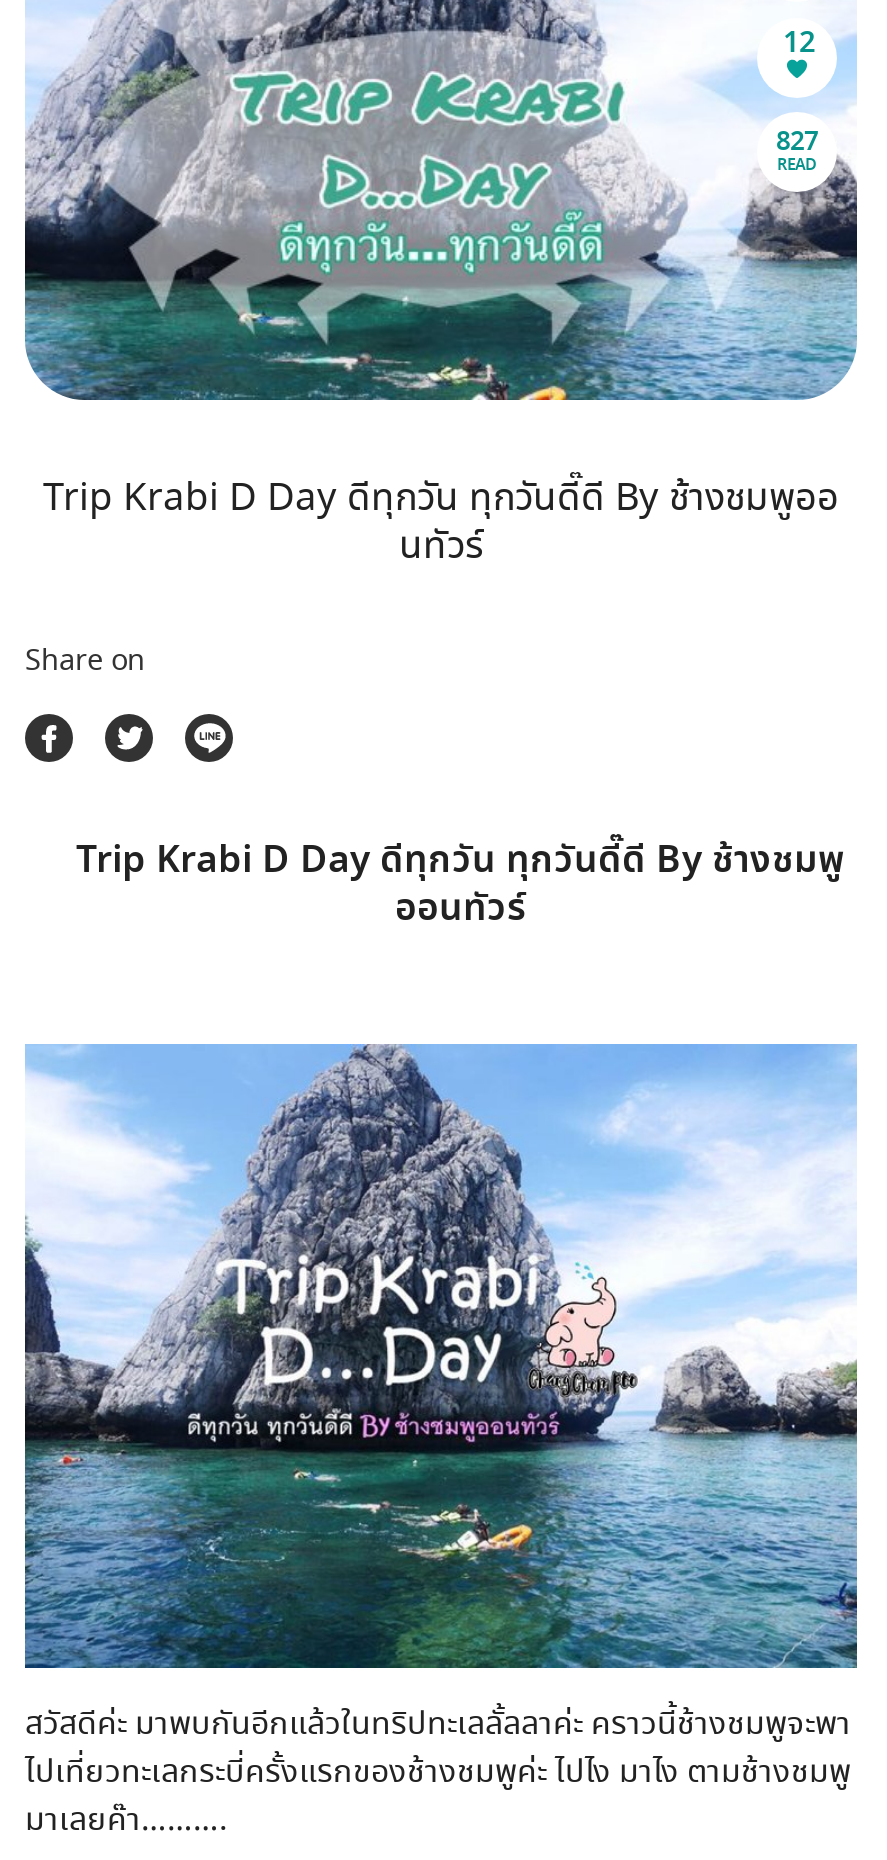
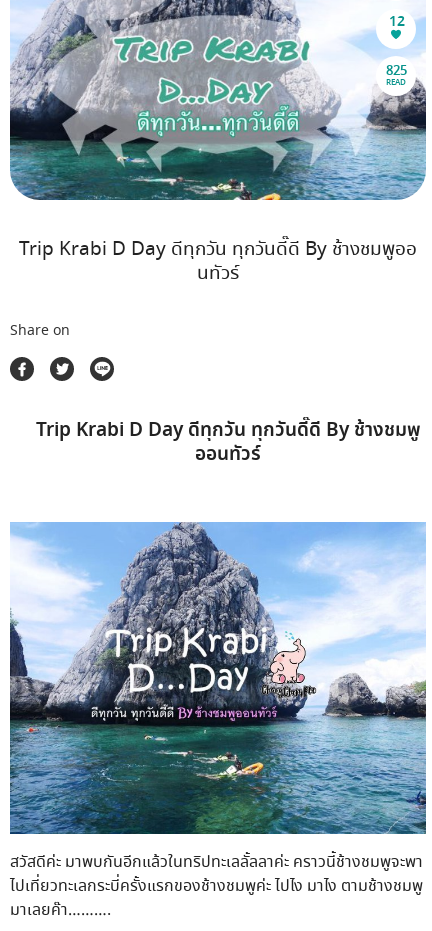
[776,122,818,160] 827 -> [385,61,406,80] 825

